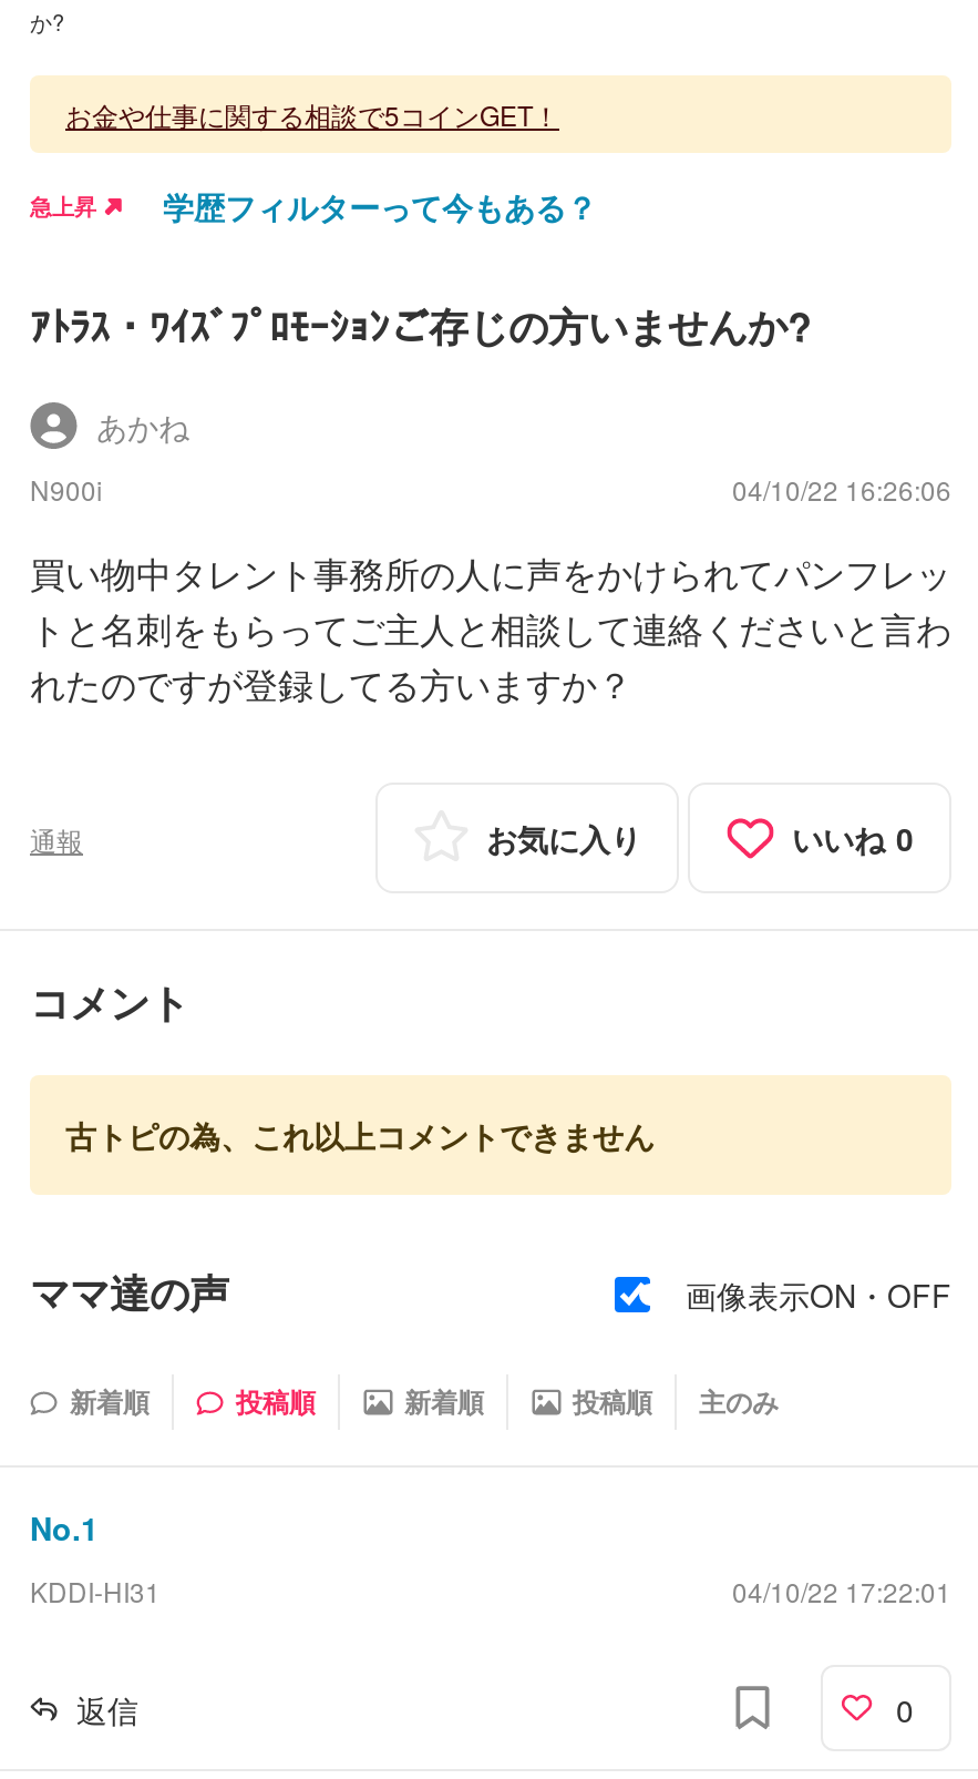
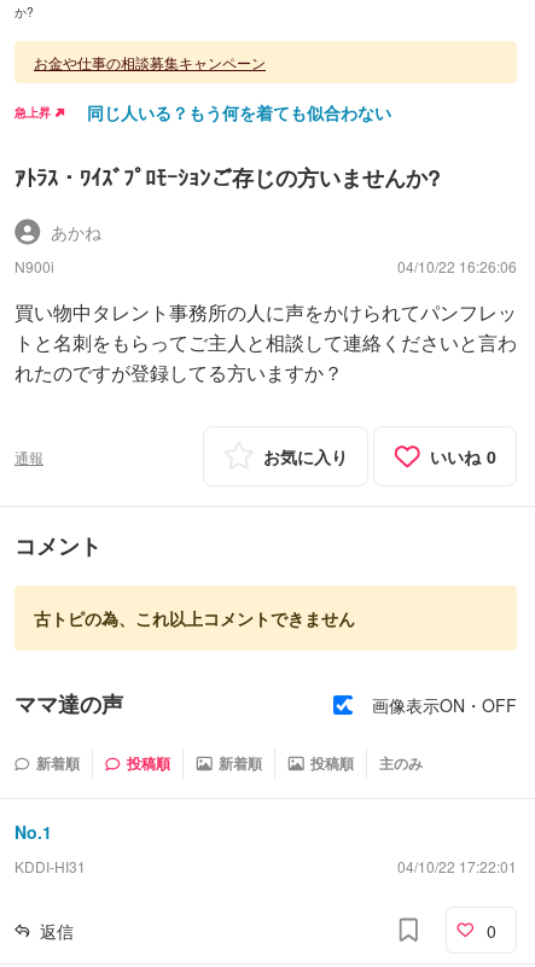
[65,95,559,133] お金や仕事に関する相談で5コインGET！ -> [34,52,266,72] お金や仕事の相談募集キャンペーン
[163,184,597,228] 学歴フィルターって今もある？ -> [87,100,391,124] 同じ人いる？もう何を着ても似合わない

